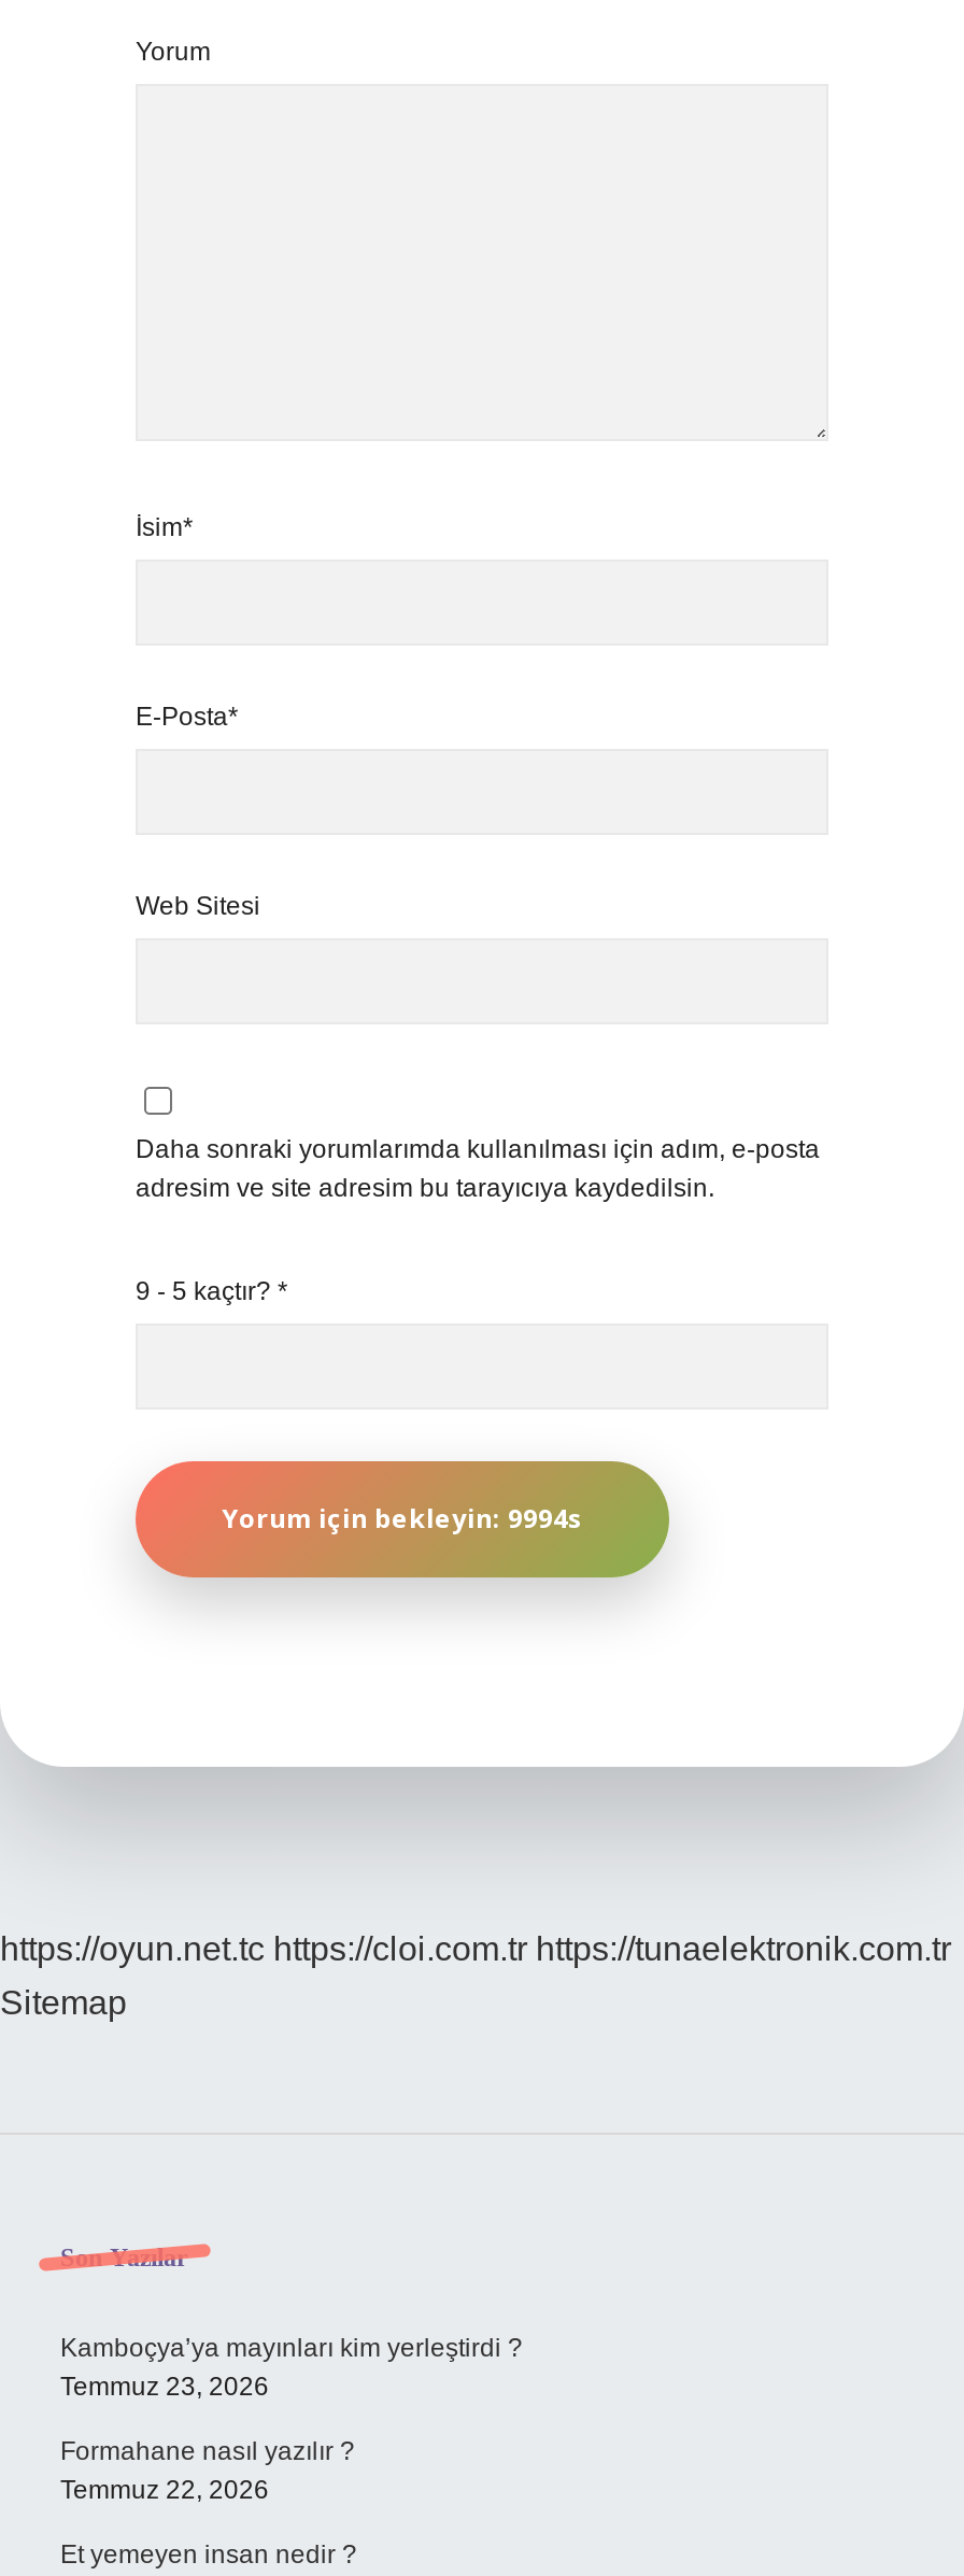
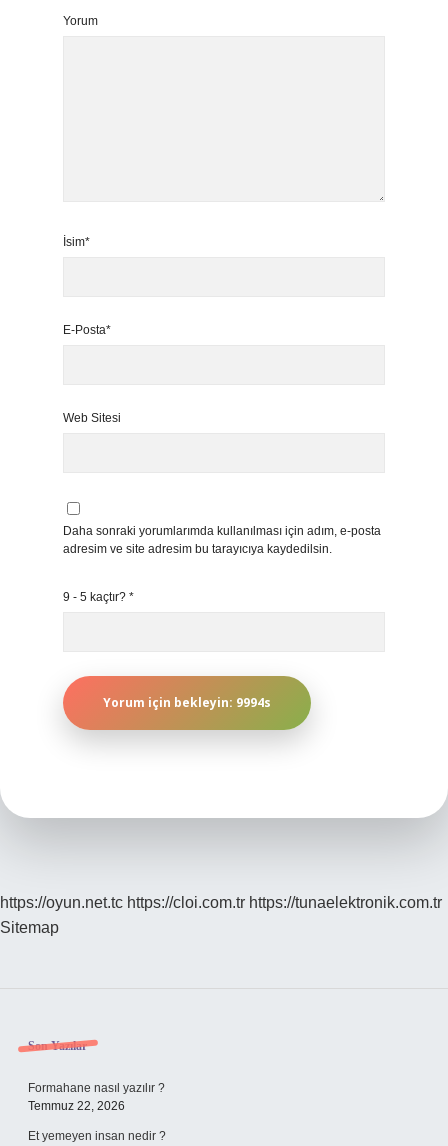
[60,2333,523,2402] Kamboçya’ya mayınları kim yerleştirdi ? | Temmuz 23, 2026 -> none

